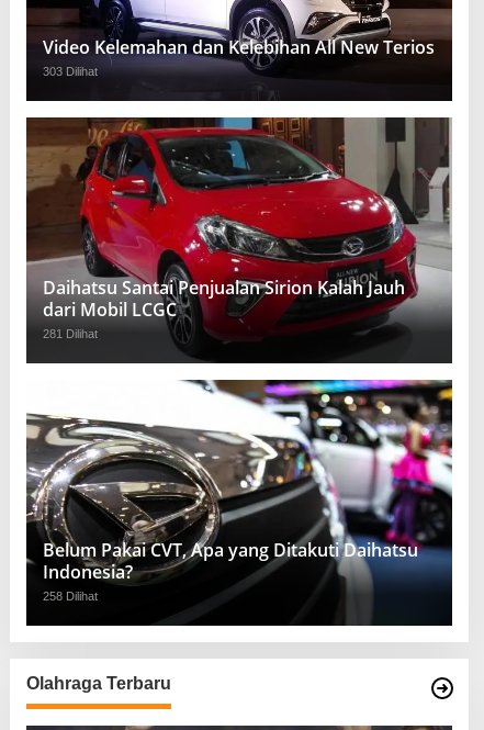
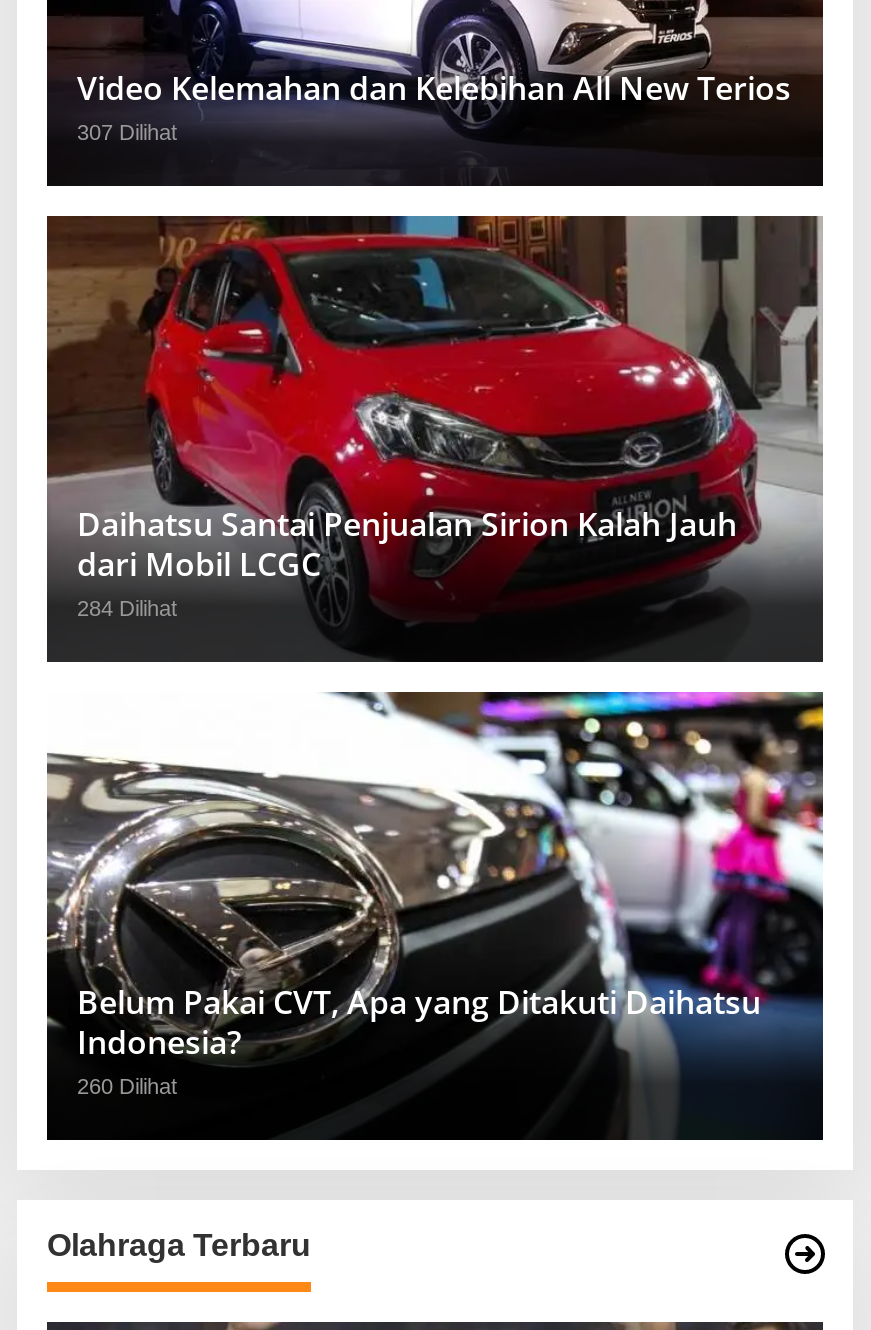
[43,65,98,78] 303 Dilihat -> [77,119,177,143] 307 Dilihat
[43,327,98,340] 281 Dilihat -> [77,596,177,620] 284 Dilihat
[43,589,98,602] 258 Dilihat -> [77,1073,177,1097] 260 Dilihat

